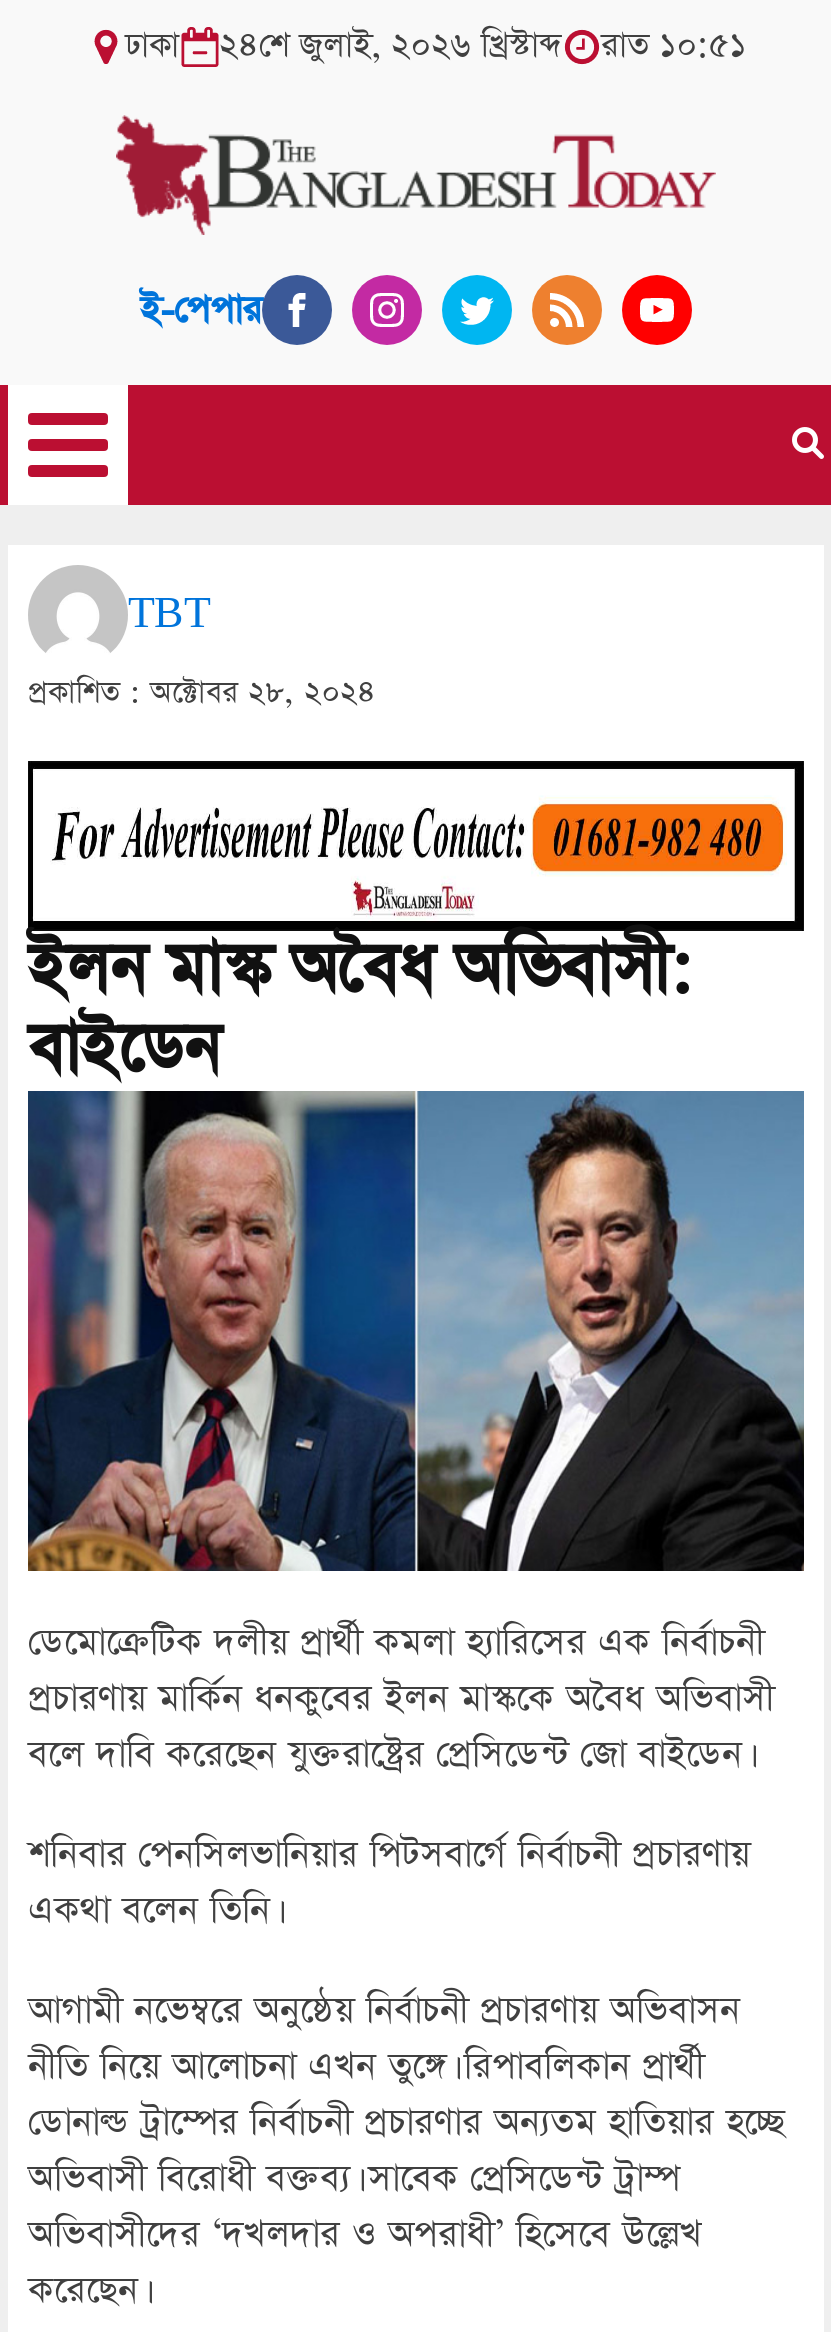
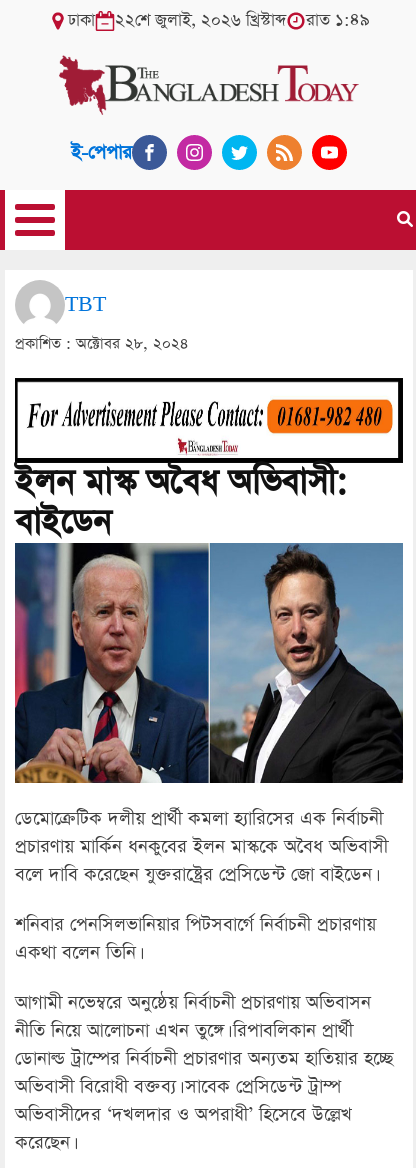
[219,23,561,69] ২৪শে জুলাই, ২০২৬ খ্রিস্টাব্দ -> [115,9,286,32] ২২শে জুলাই, ২০২৬ খ্রিস্টাব্দ
[601,23,747,69] রাত ১০:৫১ -> [306,9,370,32] রাত ১:৪৯

